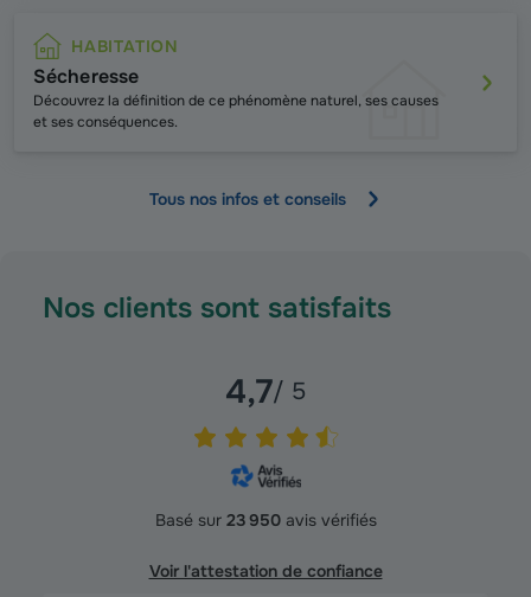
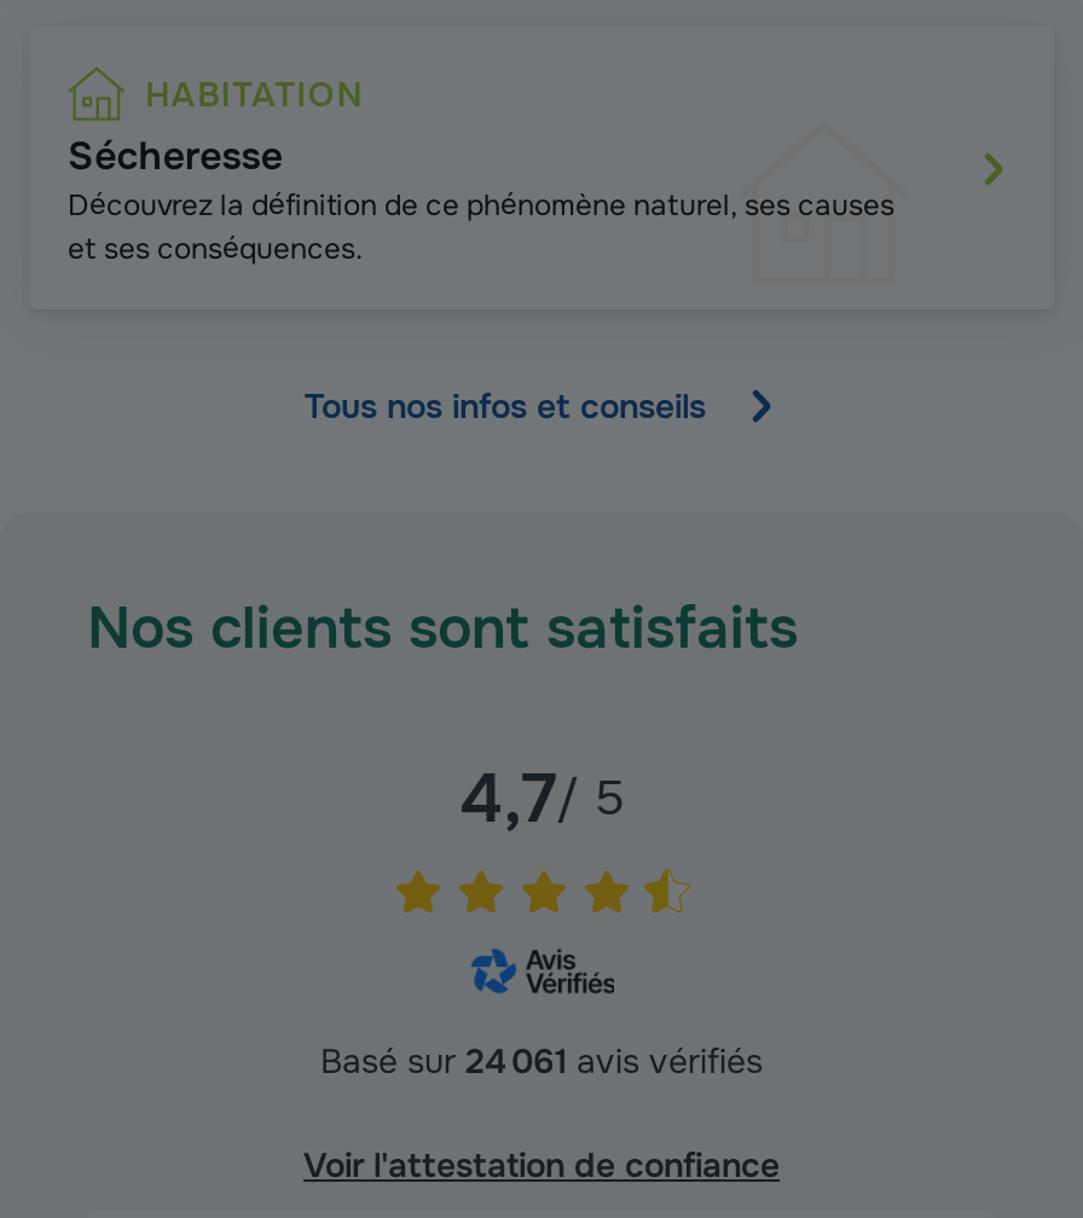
[155,509,376,531] Basé sur 23 950 avis vérifiés -> [320,1039,763,1083] Basé sur 24 061 avis vérifiés

